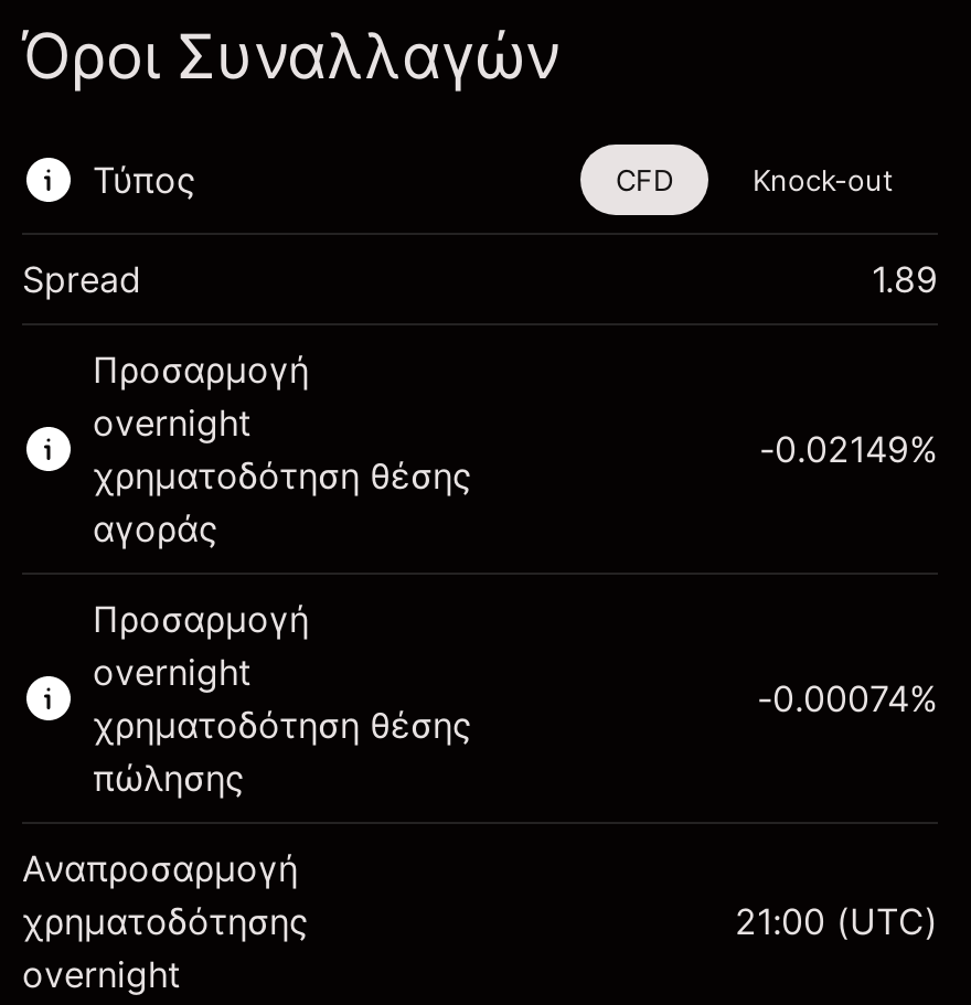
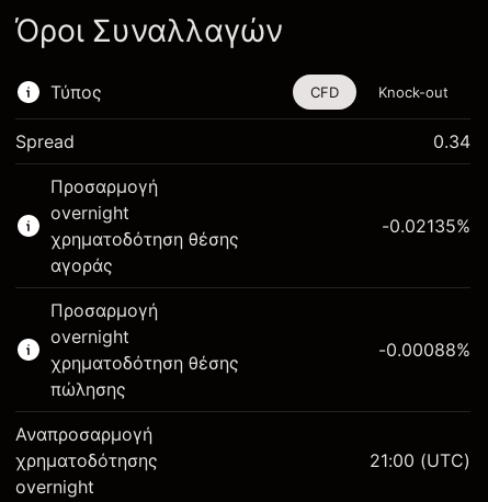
[872,257,938,301] 1.89 -> [433,130,470,152] 0.34
[759,427,938,471] -0.02149% -> [382,215,470,237] -0.02135%
[757,676,938,720] -0.00074% -> [378,339,470,361] -0.00088%

